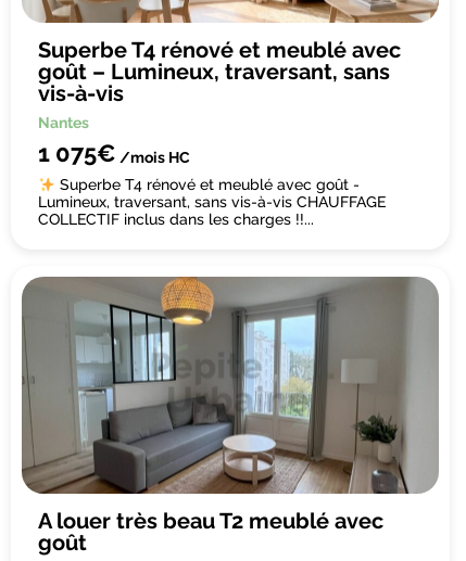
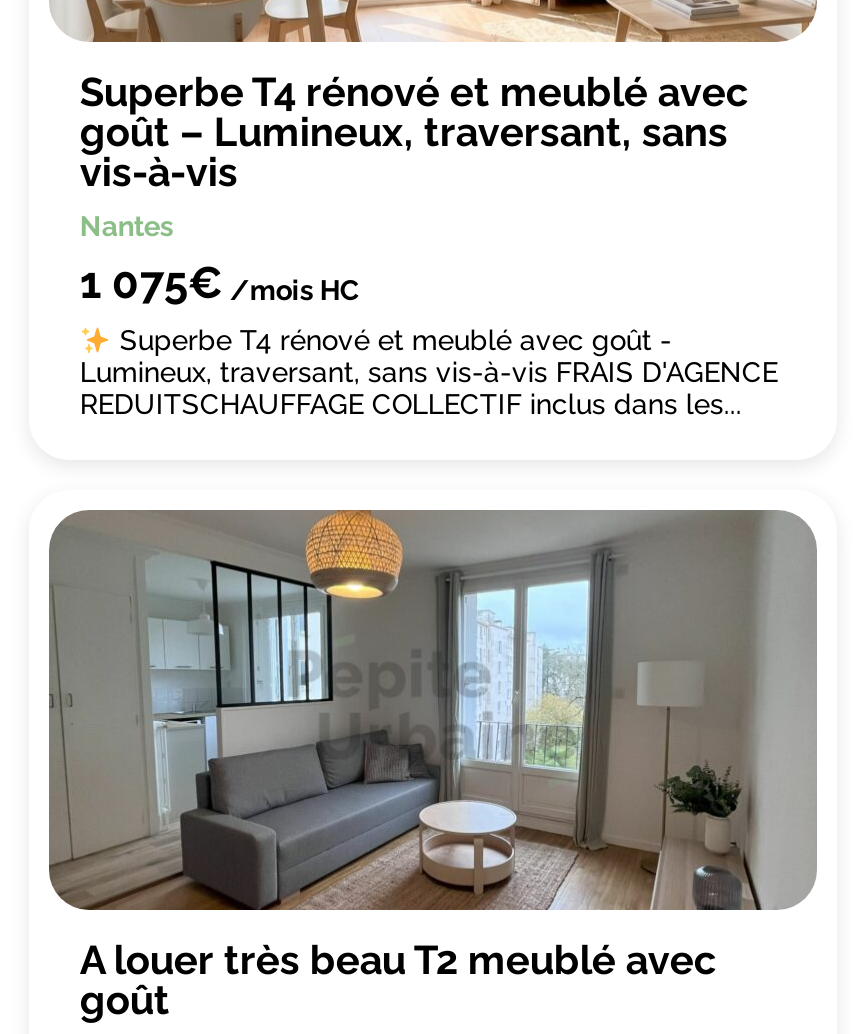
[38,194,386,228] Lumineux, traversant, sans vis-à-vis CHAUFFAGE | COLLECTIF inclus dans les charges !!... -> [80,357,778,421] Lumineux, traversant, sans vis-à-vis FRAIS D'AGENCE | REDUITSCHAUFFAGE COLLECTIF inclus dans les...

